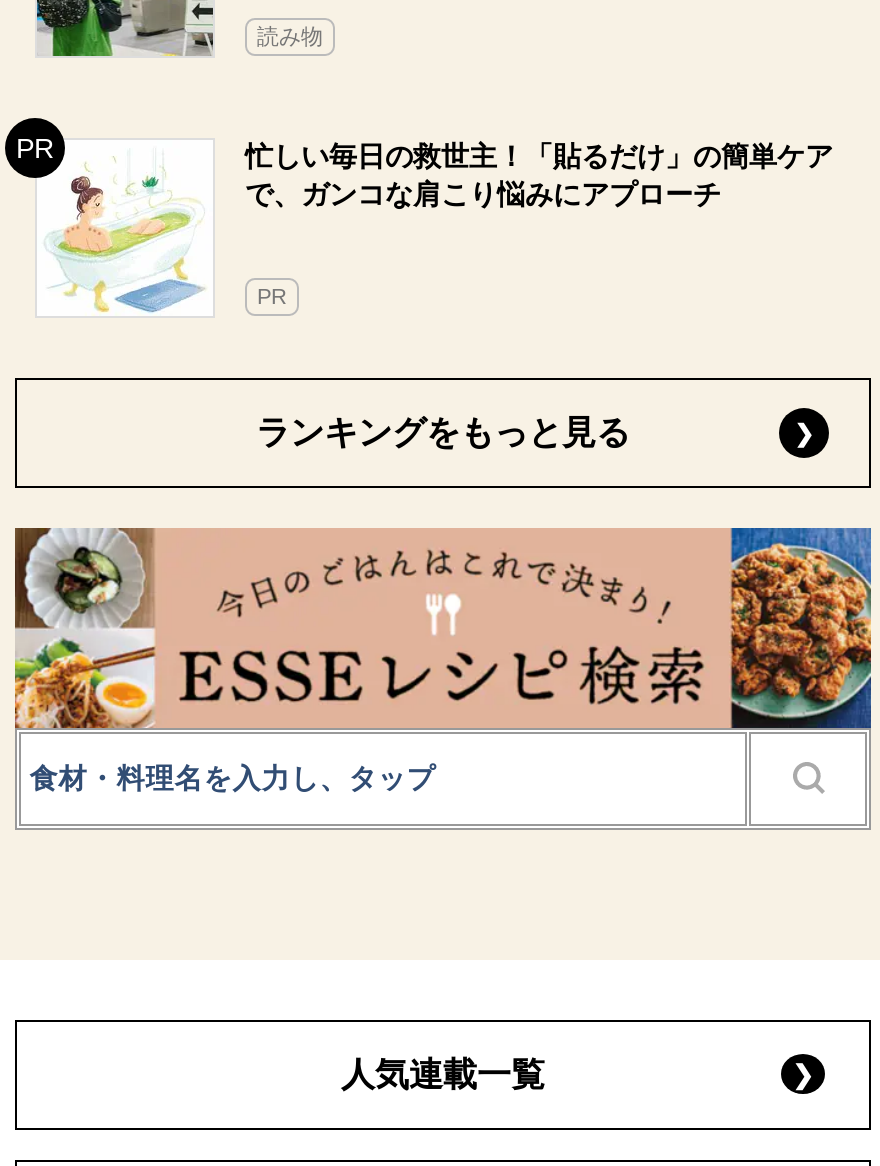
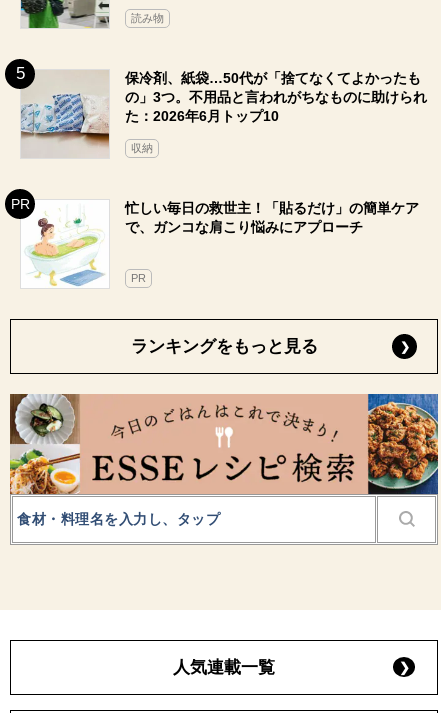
none -> [11,66,427,157] [image] | 保冷剤、紙袋…50代が「捨てなくてよかったも | の」3つ。不用品と言われがちなものに助けられ | た：2026年6月トップ10 | 収納

